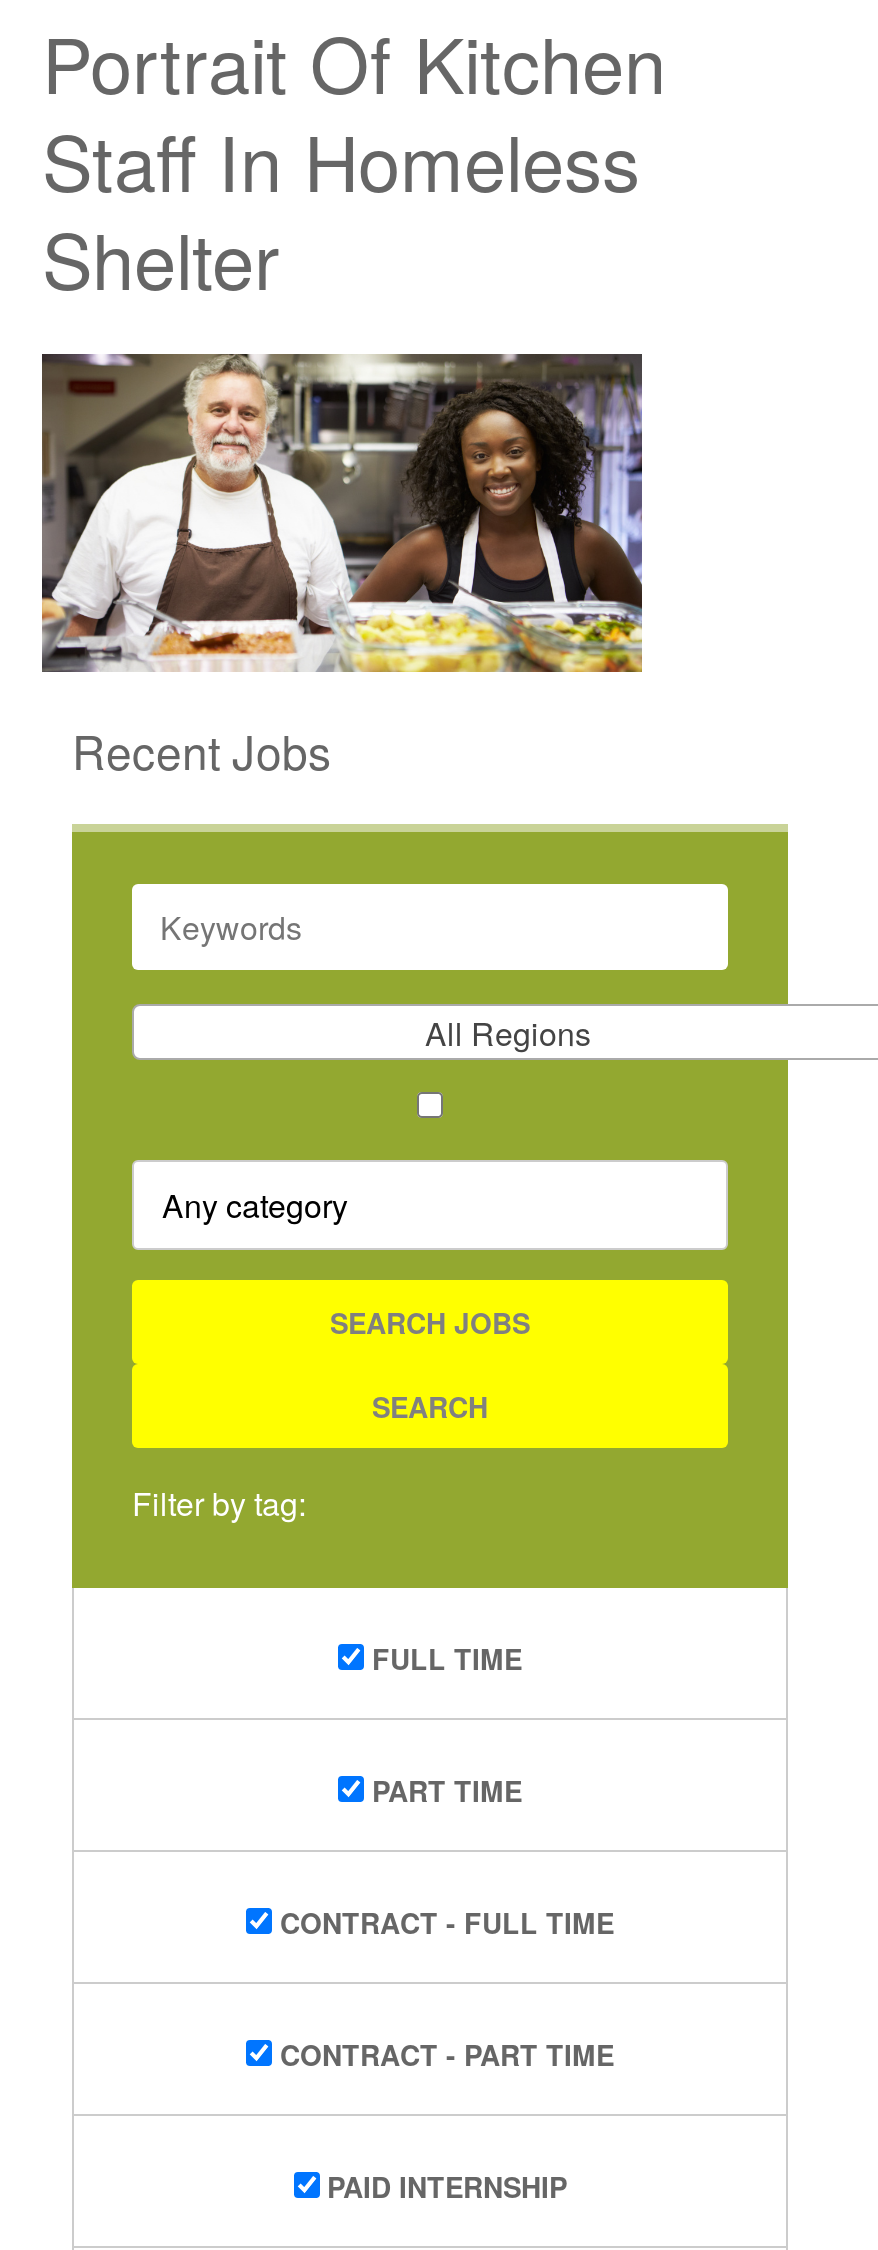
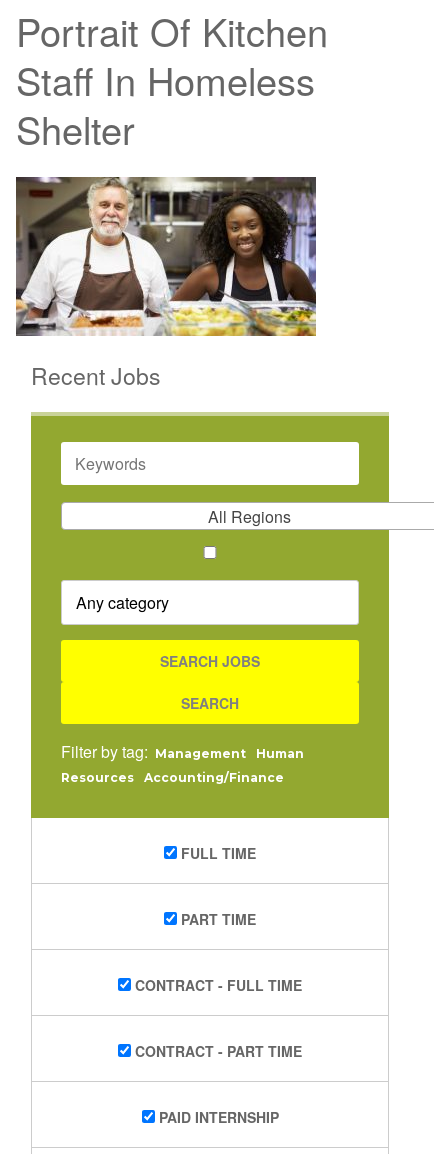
[132,1480,306,1526] Filter by tag: -> [61,740,304,785] Filter by tag: Management | Human | Resources | Accounting/Finance

